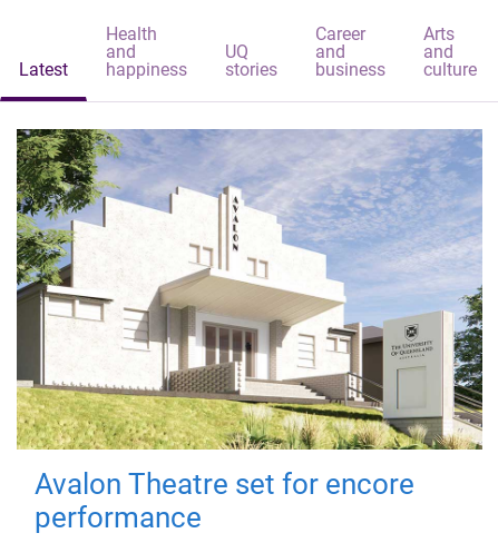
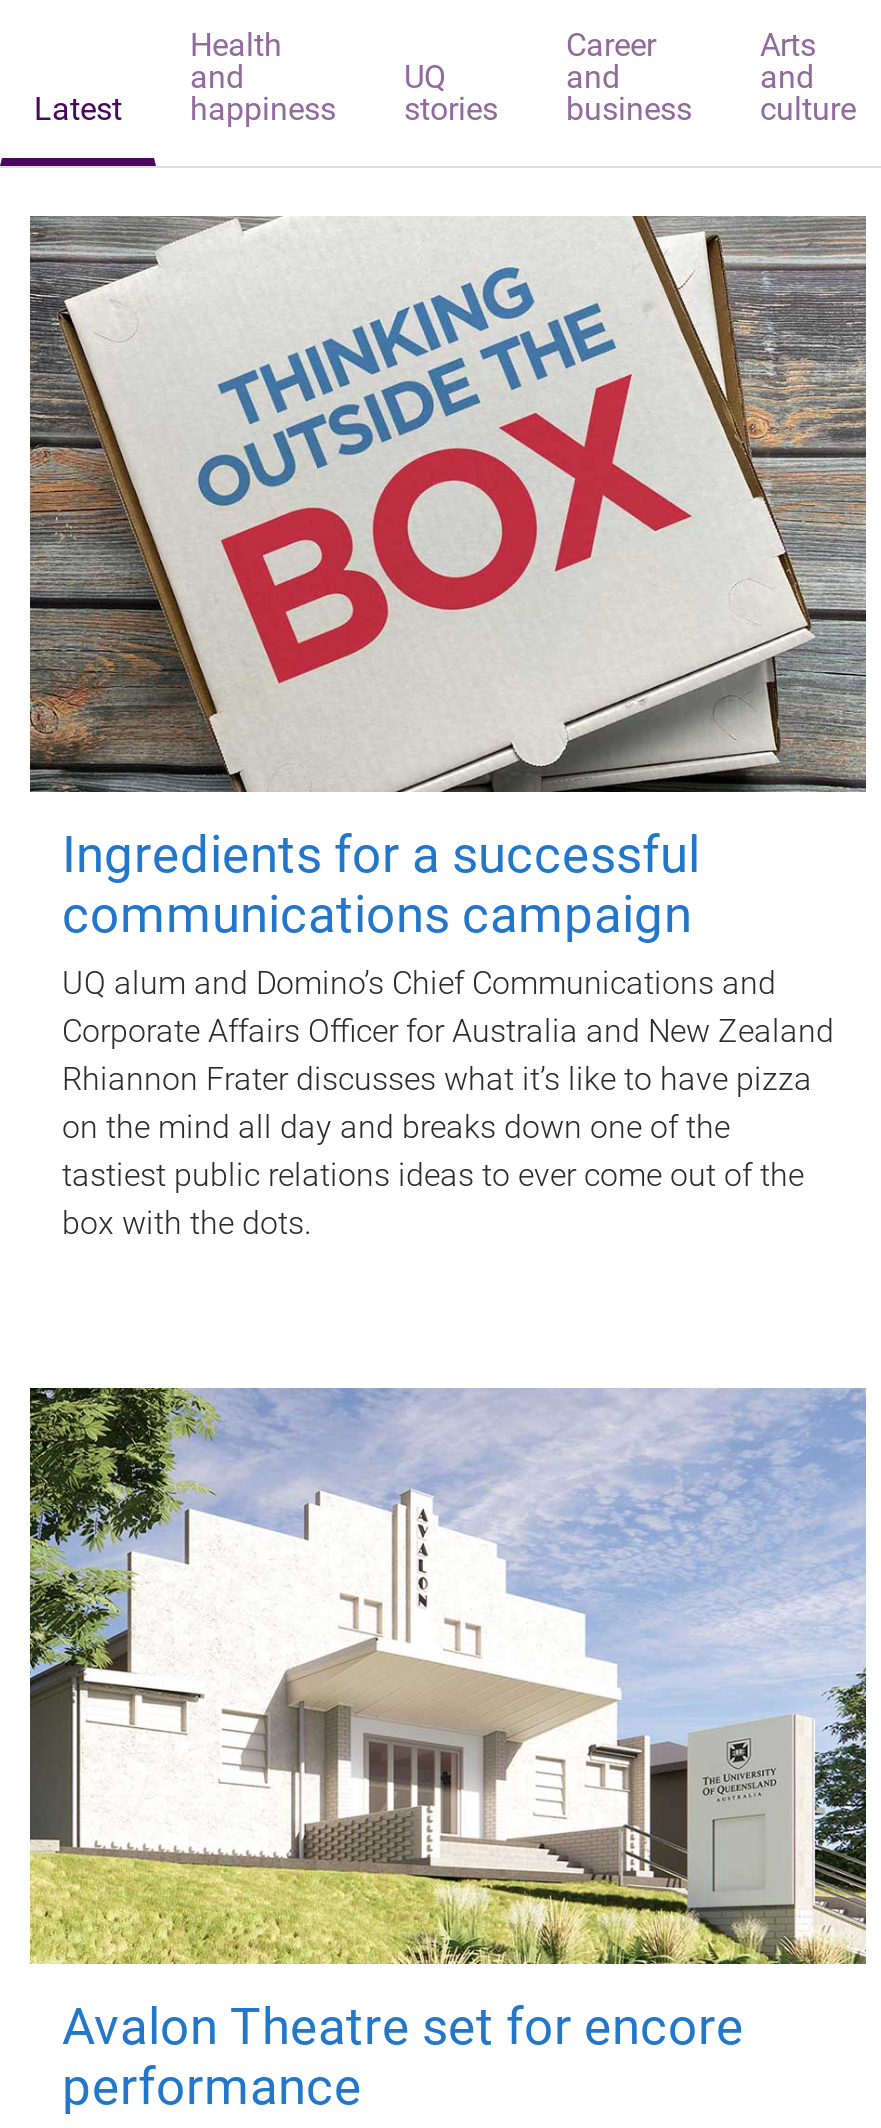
none -> [28,214,868,1242] [image] | Ingredients for a successful | communications campaign | UQ alum and Domino’s Chief Communications and | Corporate Affairs Officer for Australia and New Zealand | Rhiannon Frater discusses what it’s like to have pizza | on the mind all day and breaks down one of the | tastiest public relations ideas to ever come out of the | box with the dots.

